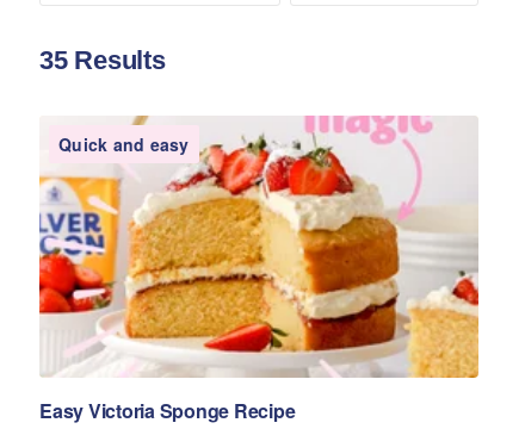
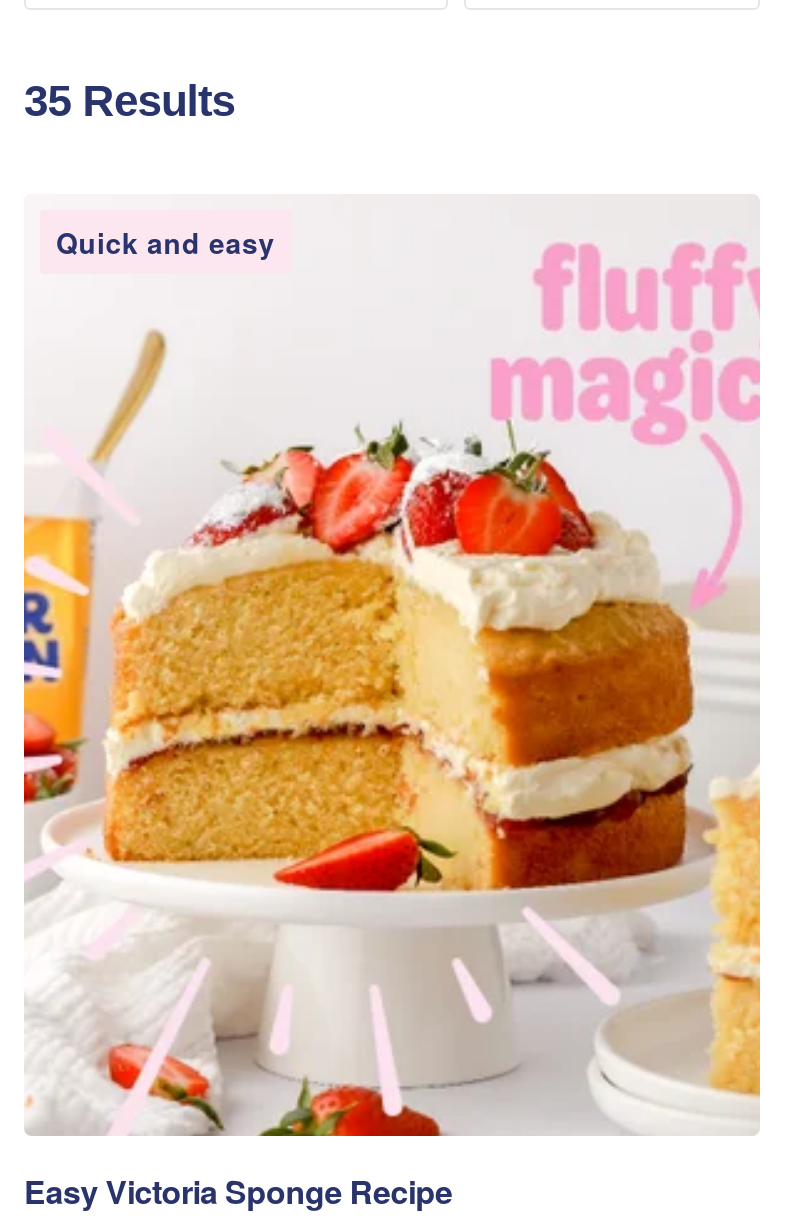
[38,114,480,379] [image] -> [22,194,762,1138] [image]

